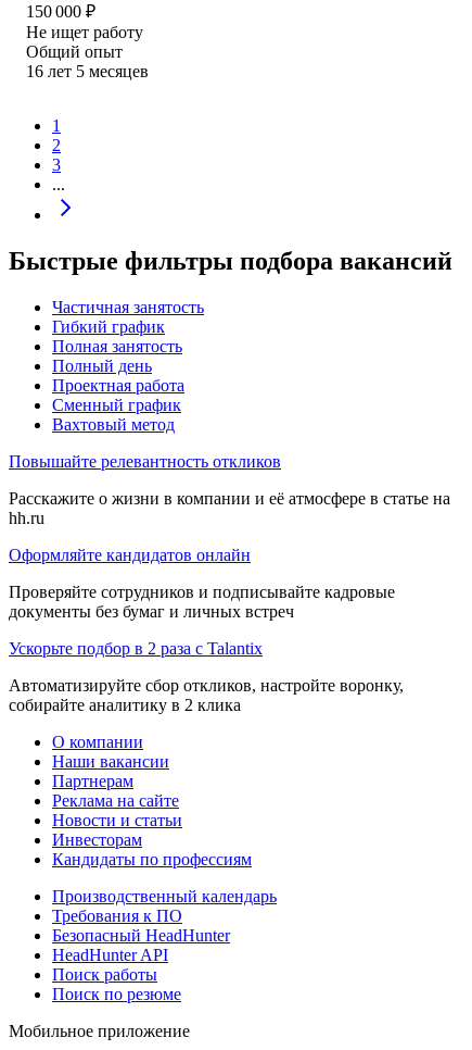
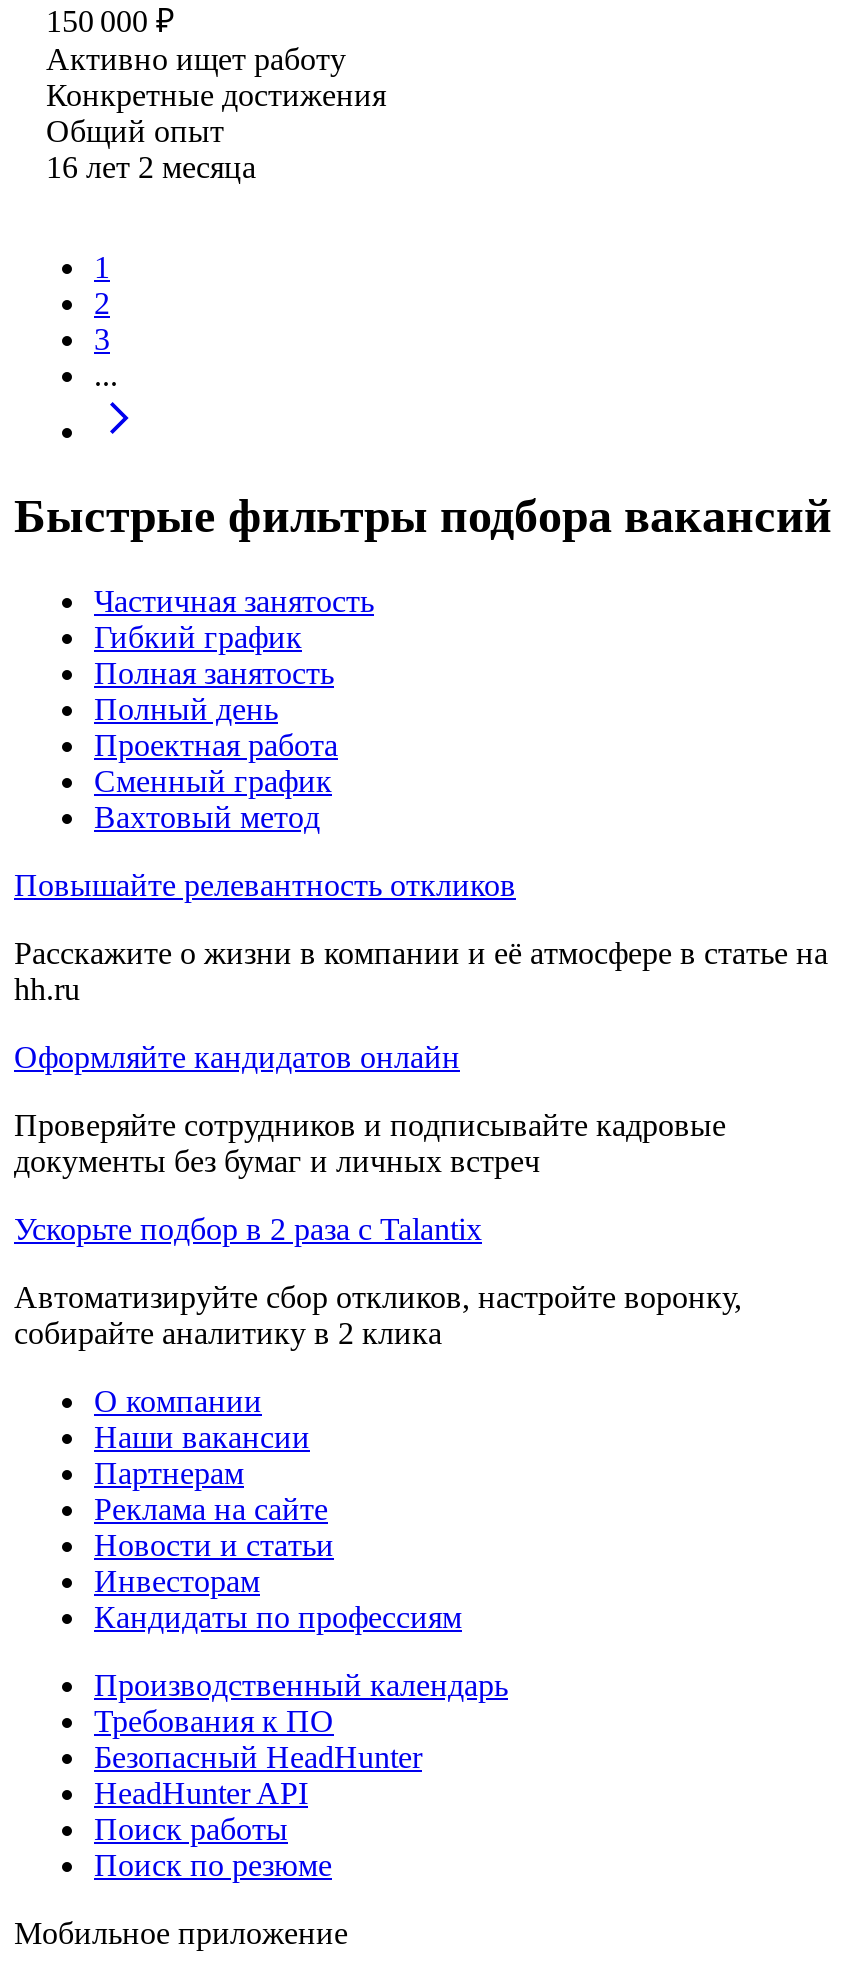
[26,23,143,41] Не ищет работу -> [46,42,386,112] Активно ищет работу | Конкретные достижения
[26,62,149,80] 16 лет 5 месяцев -> [46,150,256,184] 16 лет 2 месяца

